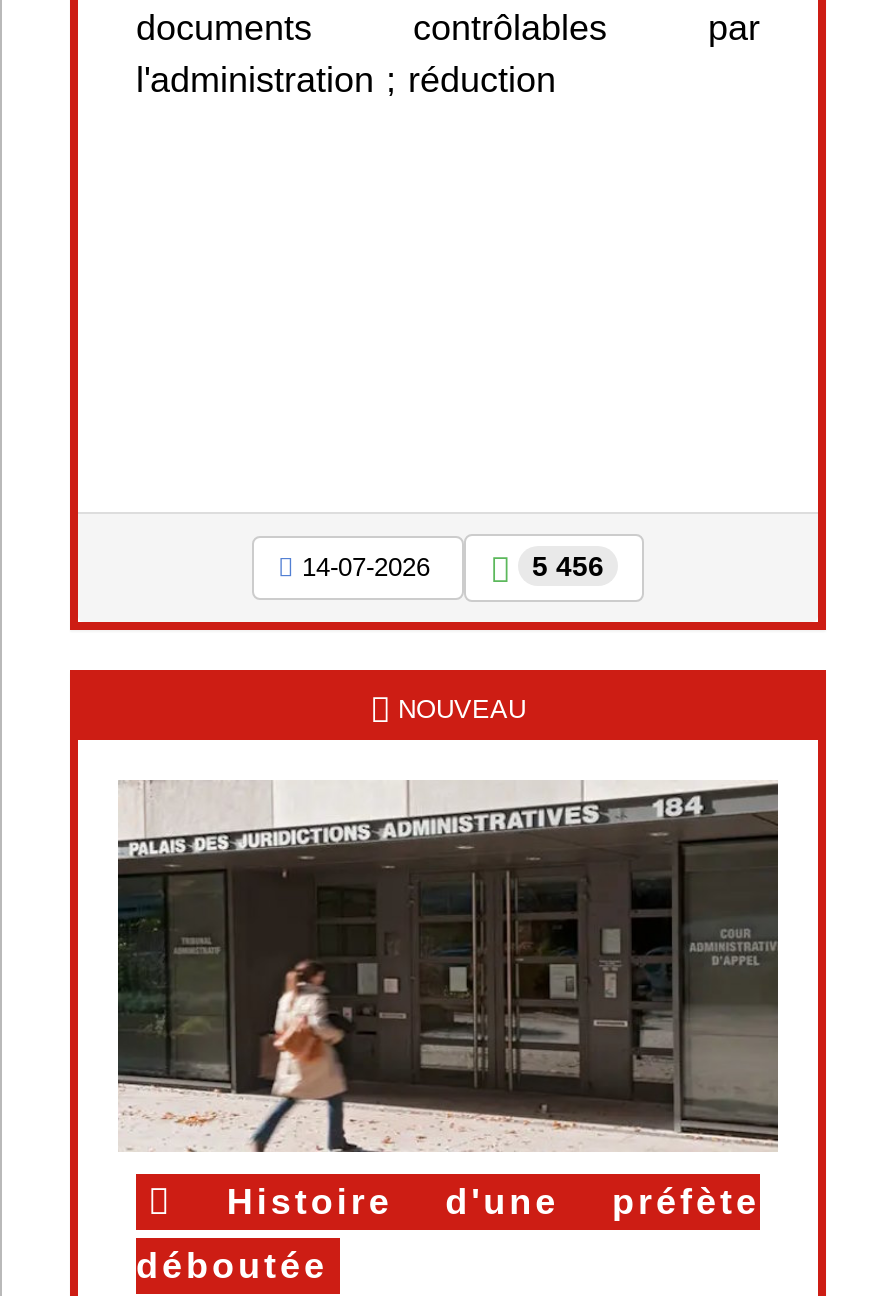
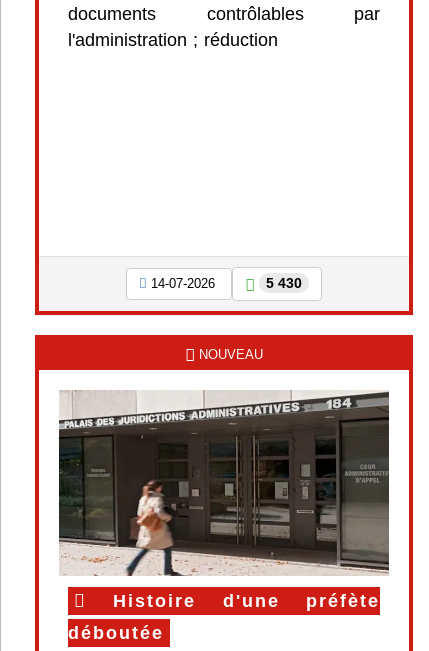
[532,550,604,582] 5 456 -> [266,275,302,291] 5 430

